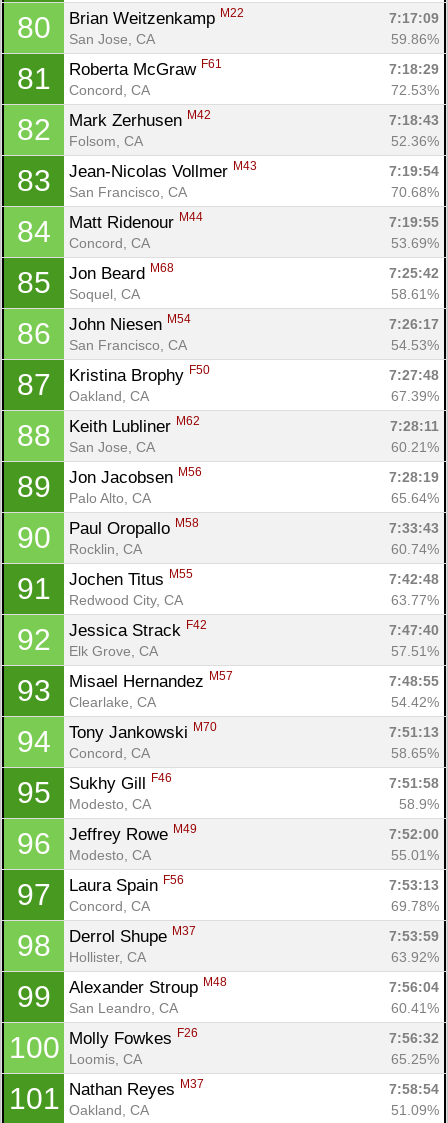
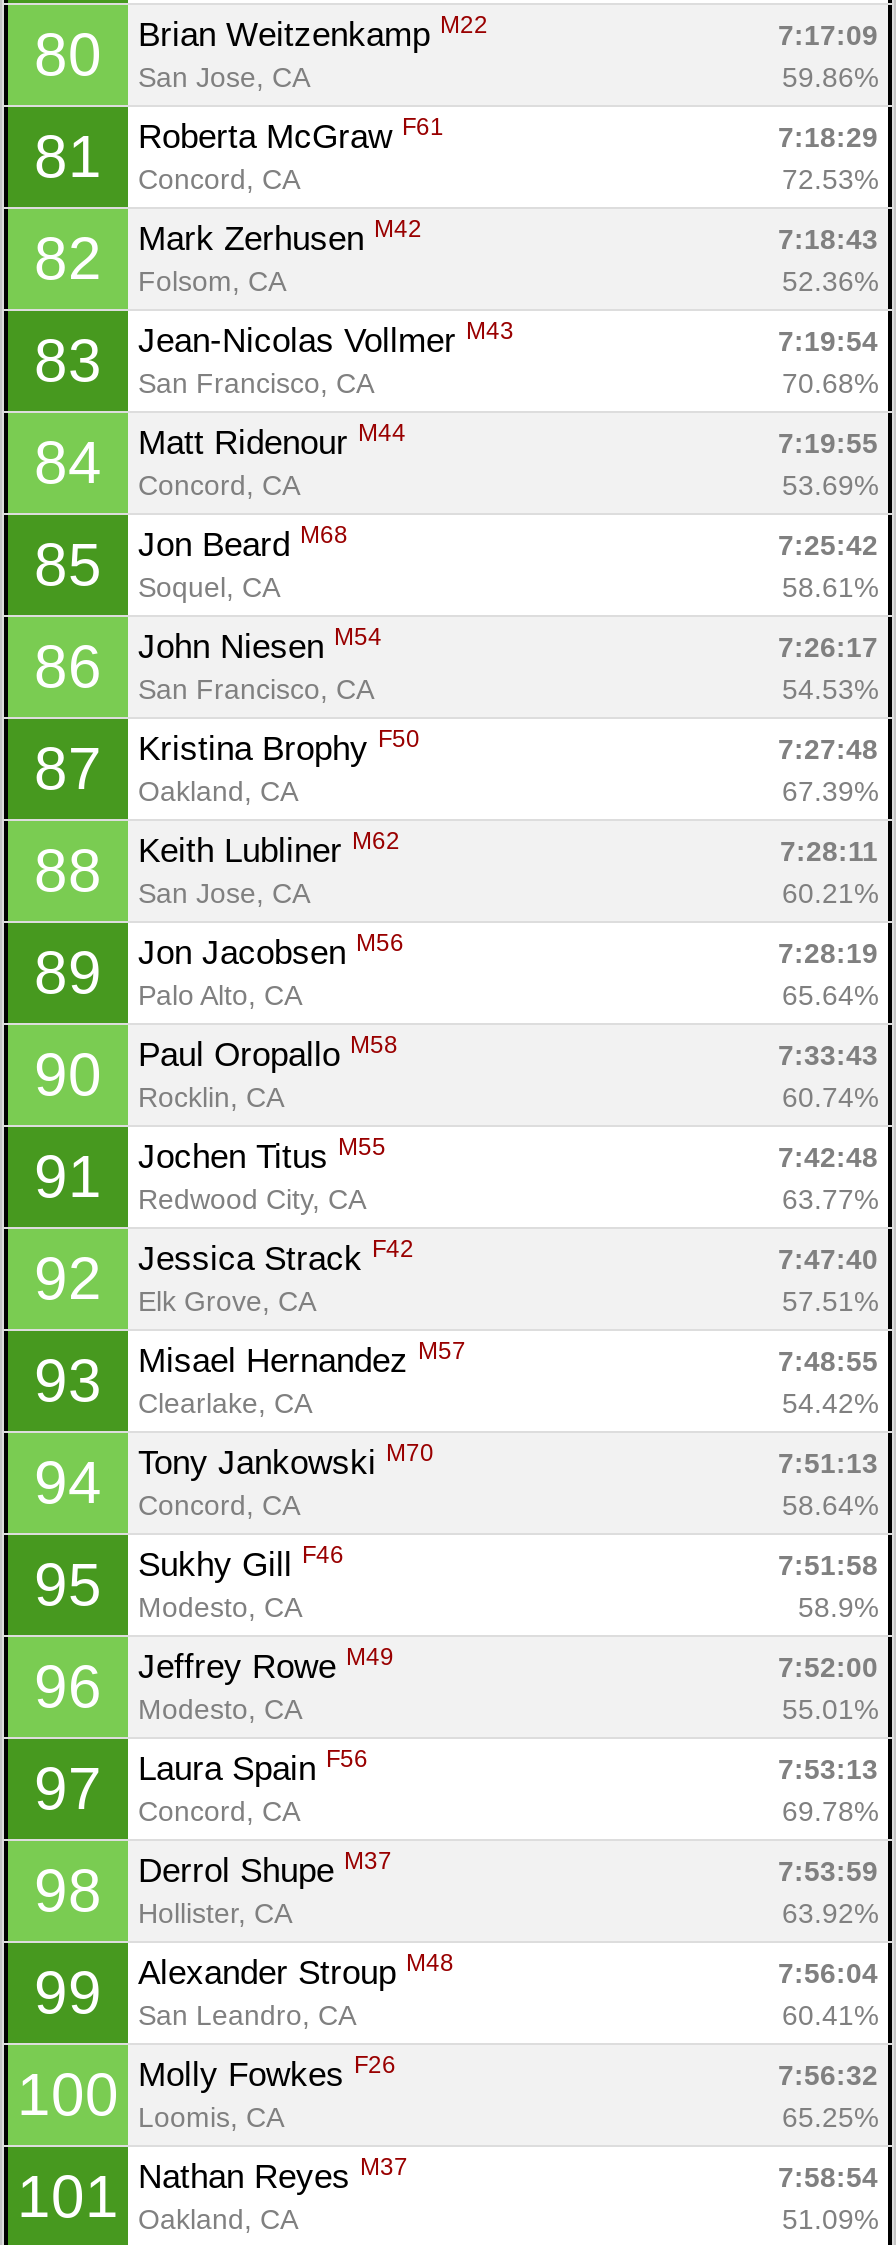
[391,745,439,761] 58.65% -> [782,1489,878,1521] 58.64%

